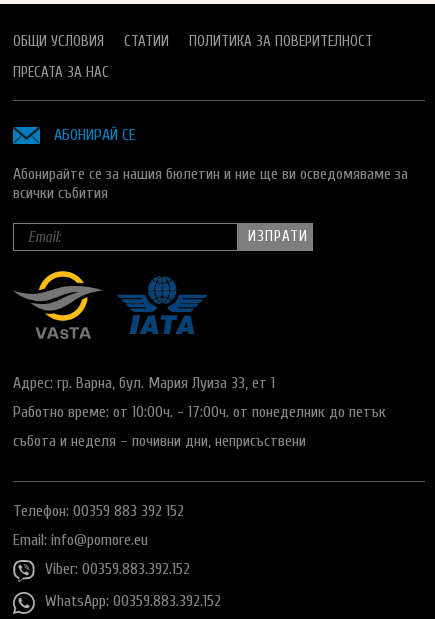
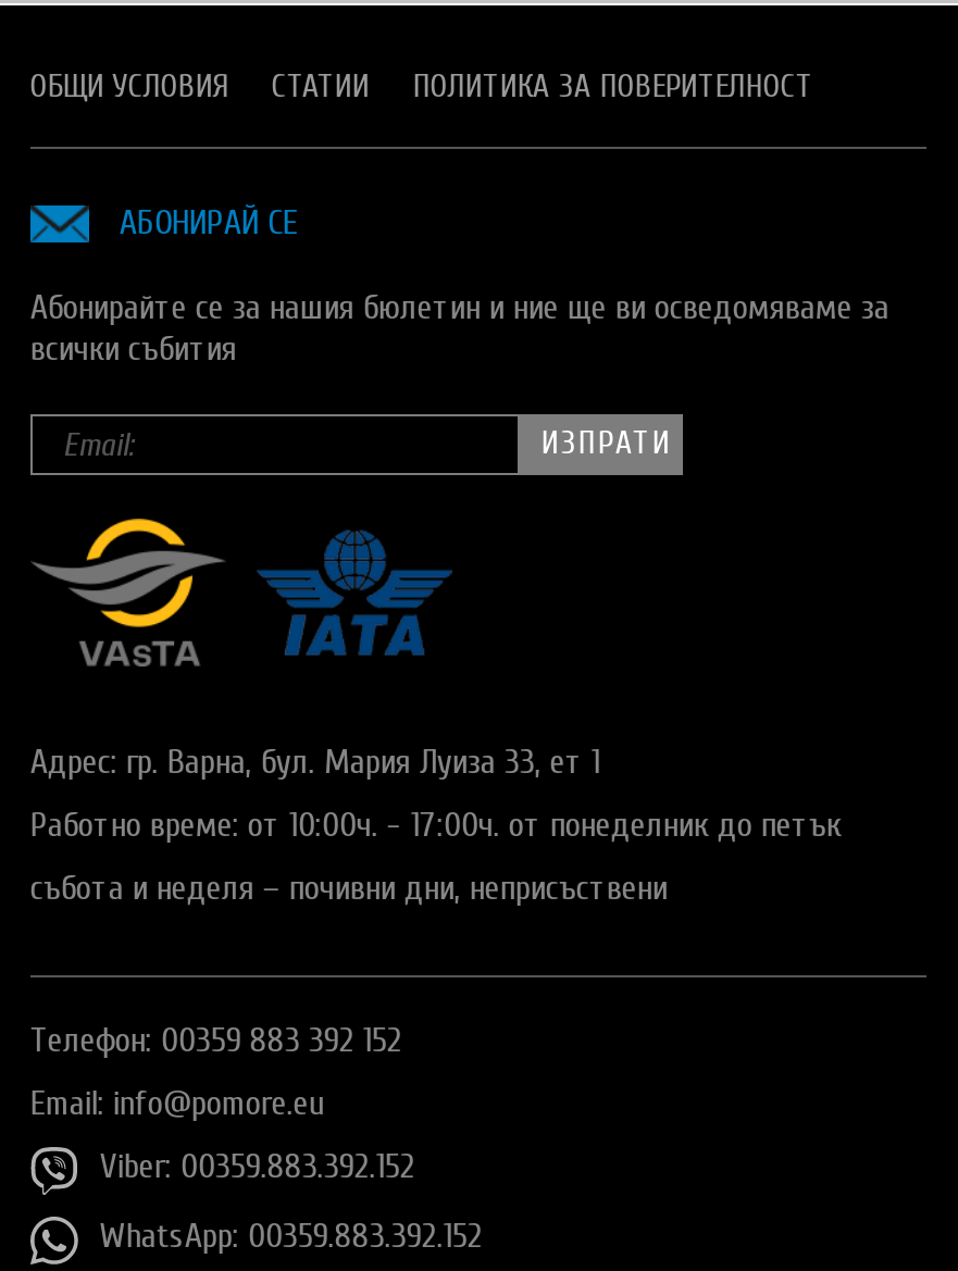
[13,64,109,81] ПРЕСАТА ЗА НАС -> none

